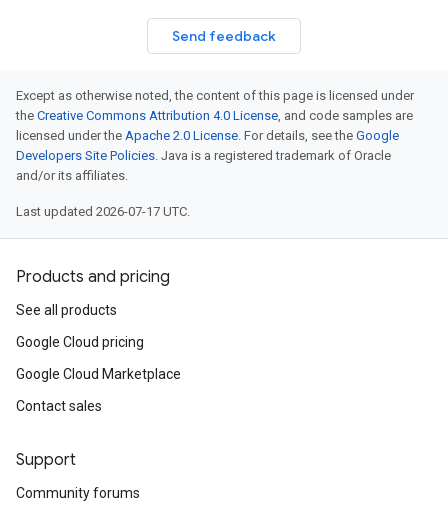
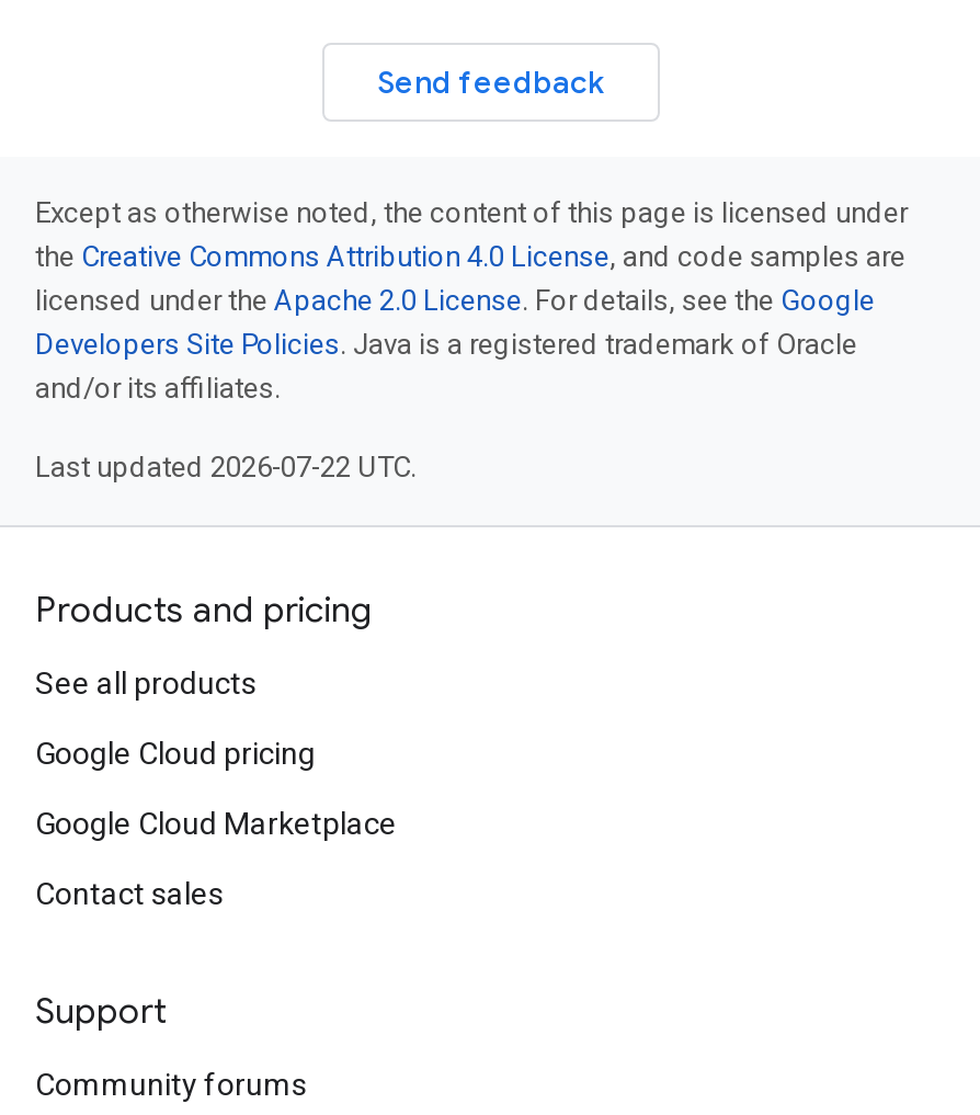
[16,204,190,219] Last updated 2026-07-17 UTC. -> [35,451,417,483] Last updated 2026-07-22 UTC.

